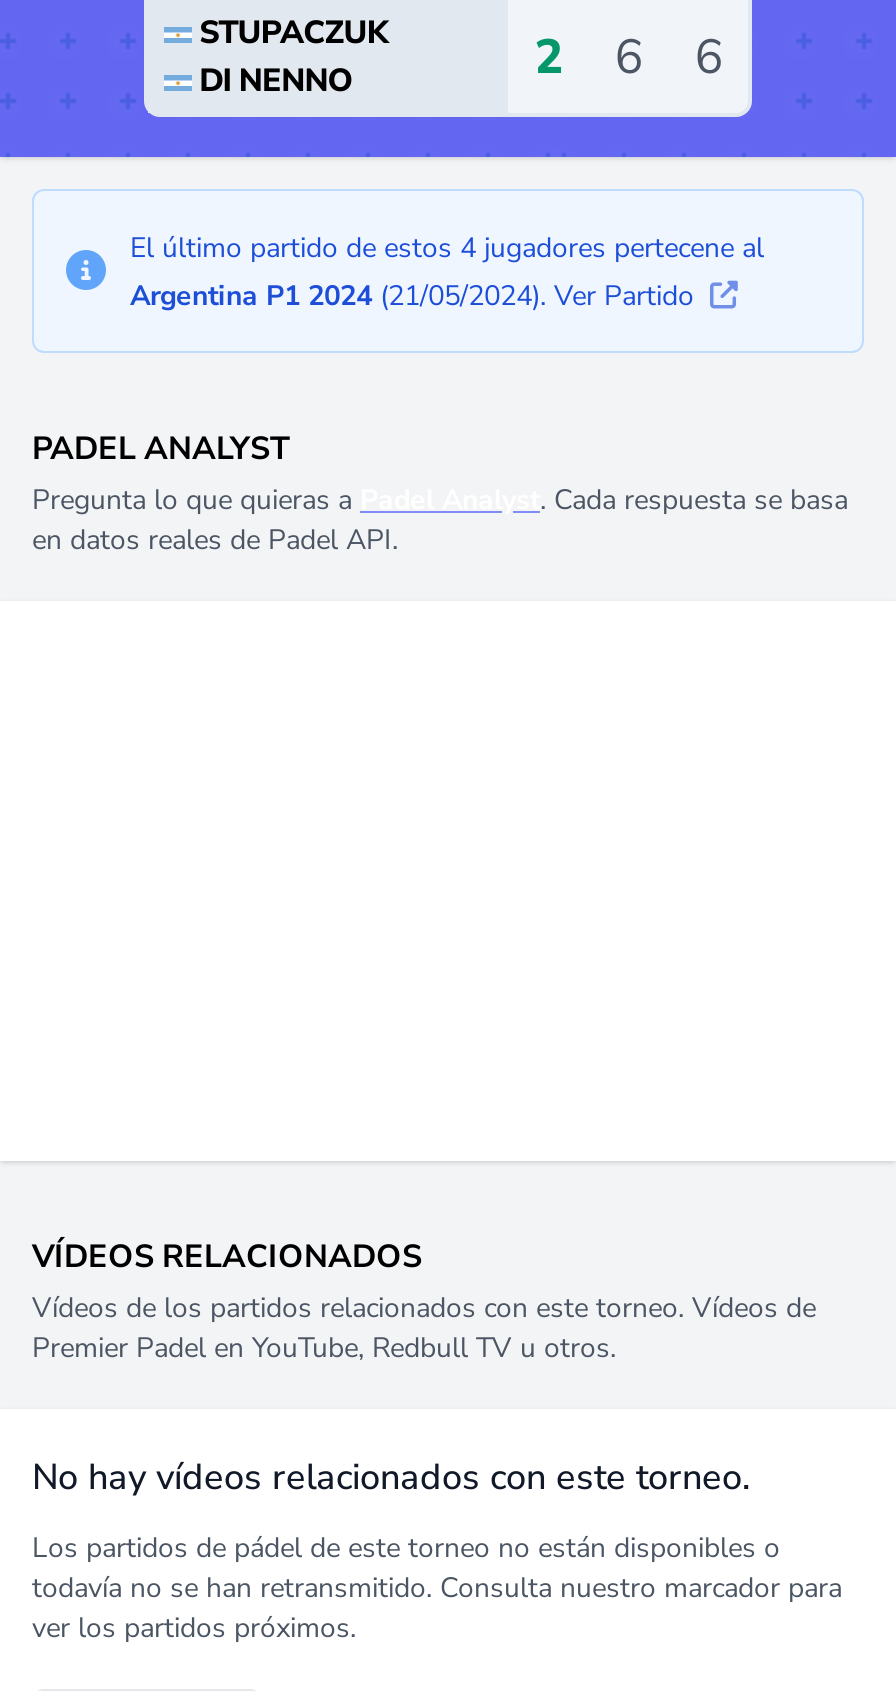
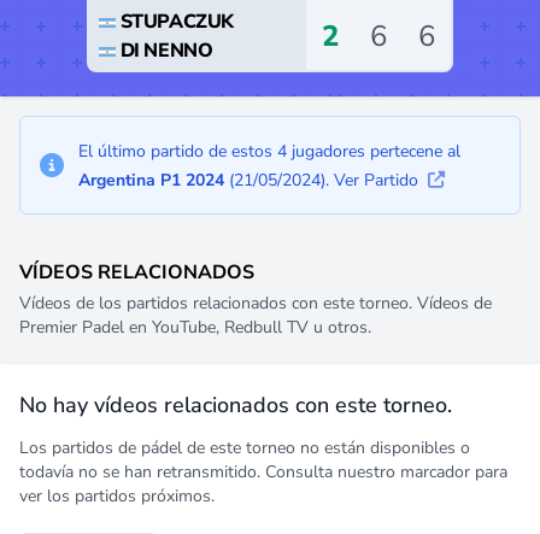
[32,427,848,559] PADEL ANALYST | Pregunta lo que quieras a Padel Analyst. Cada respuesta se basa | en datos reales de Padel API. -> none

